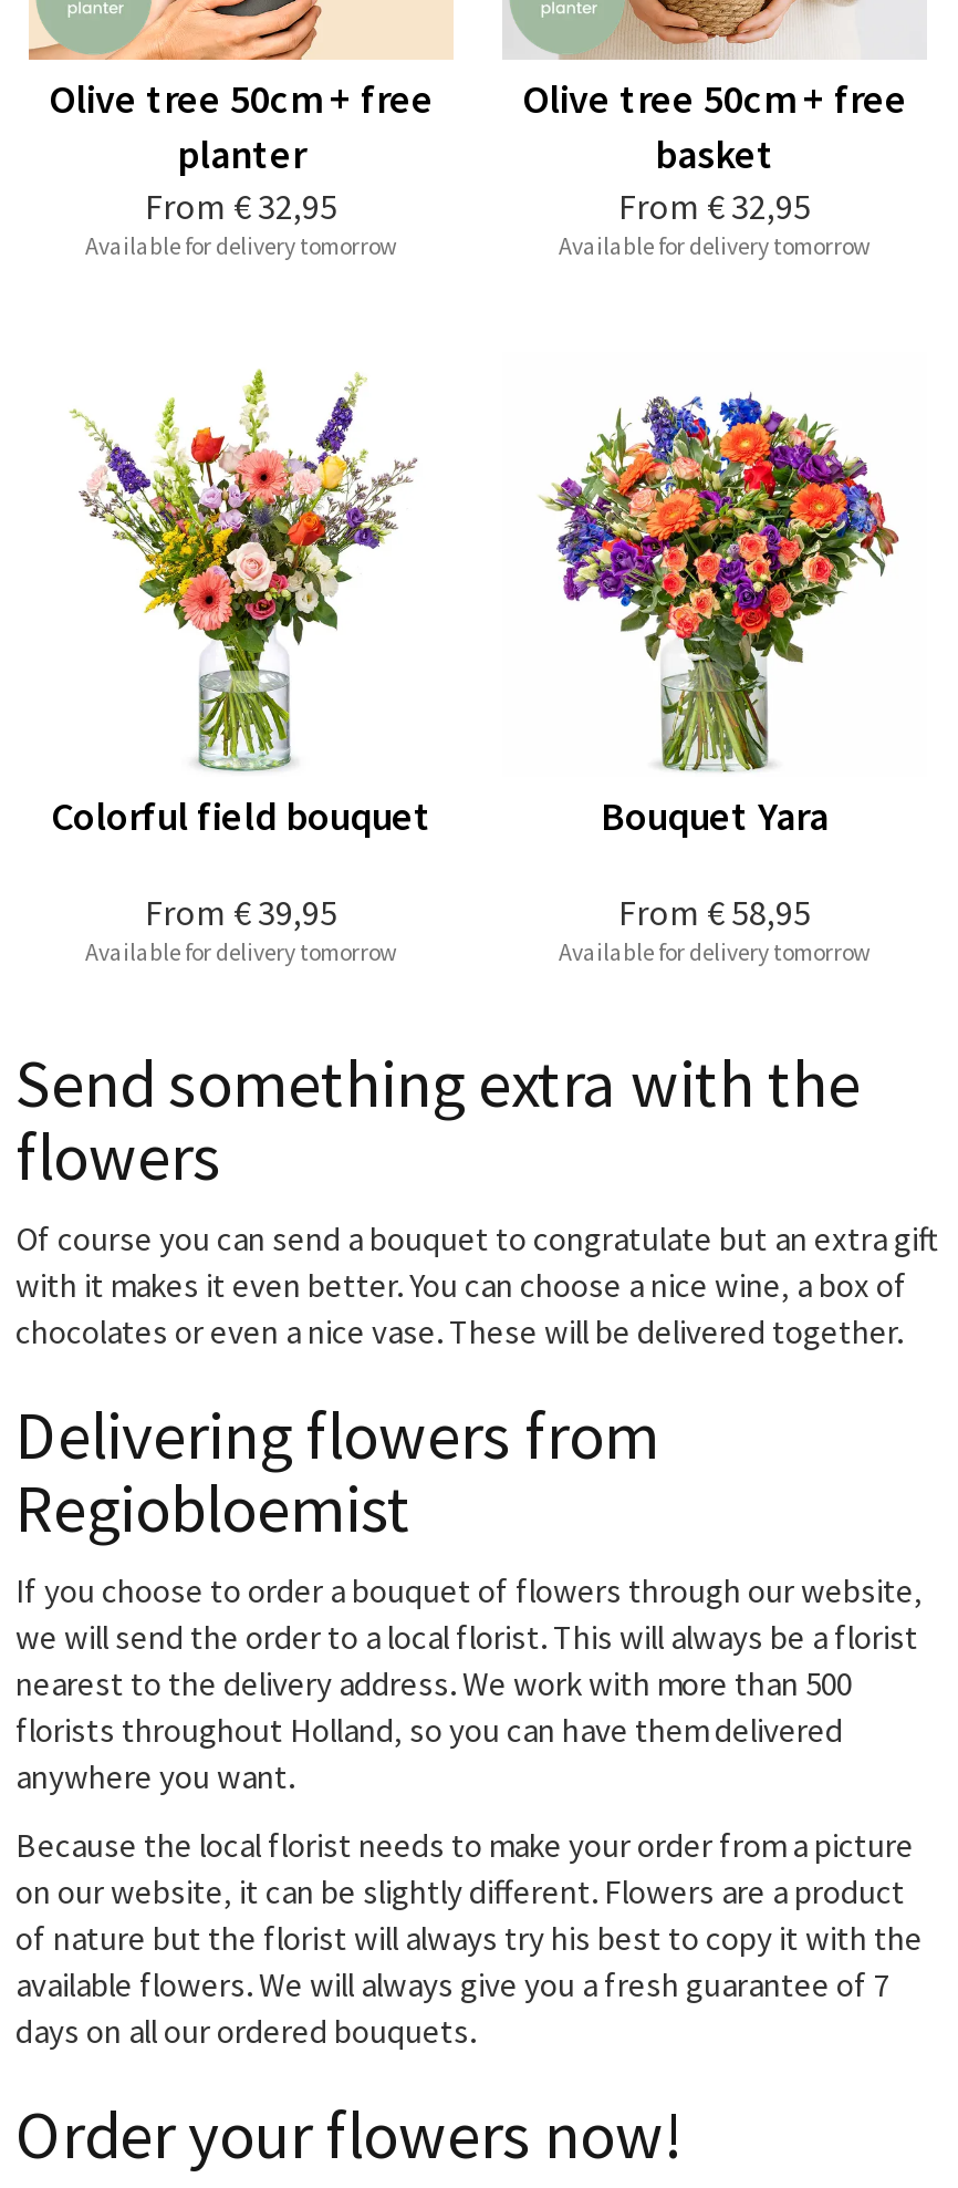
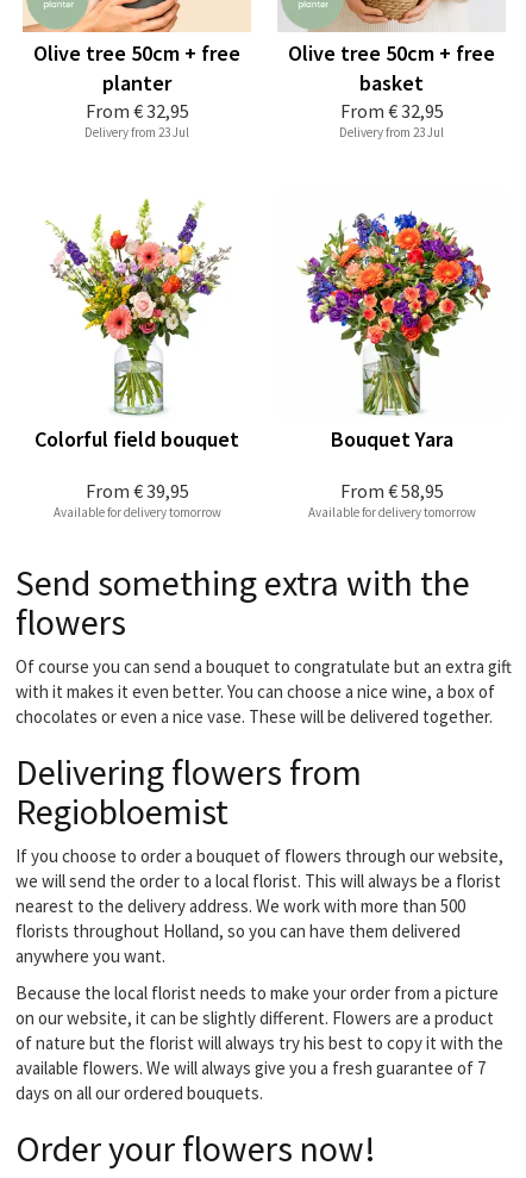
[85,230,397,261] Available for delivery tomorrow -> [84,124,189,141] Delivery from 23 Jul
[559,230,871,261] Available for delivery tomorrow -> [339,124,444,141] Delivery from 23 Jul

